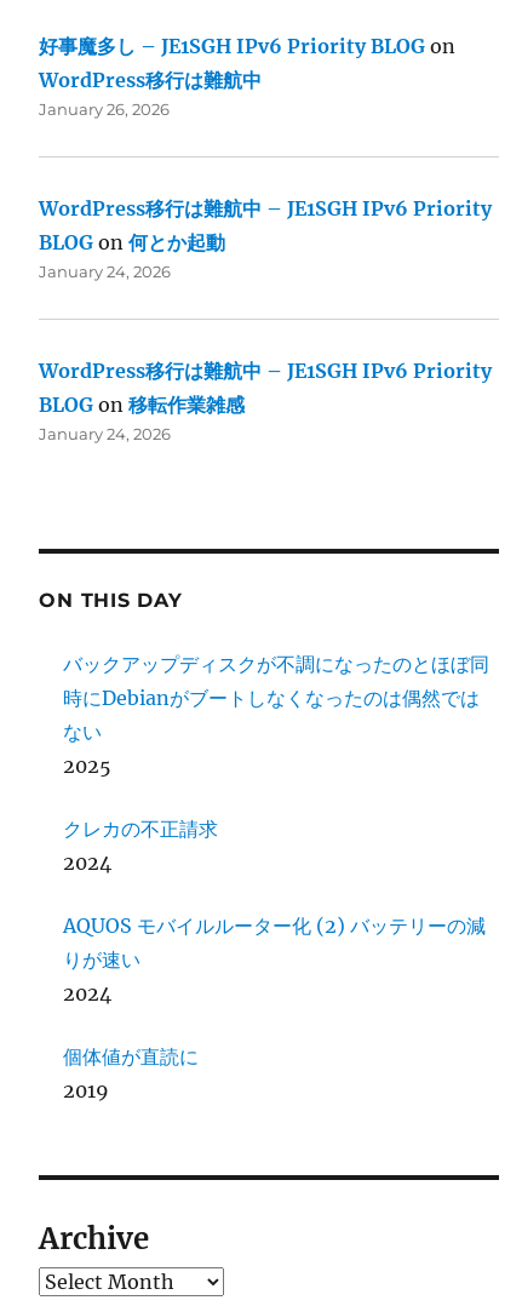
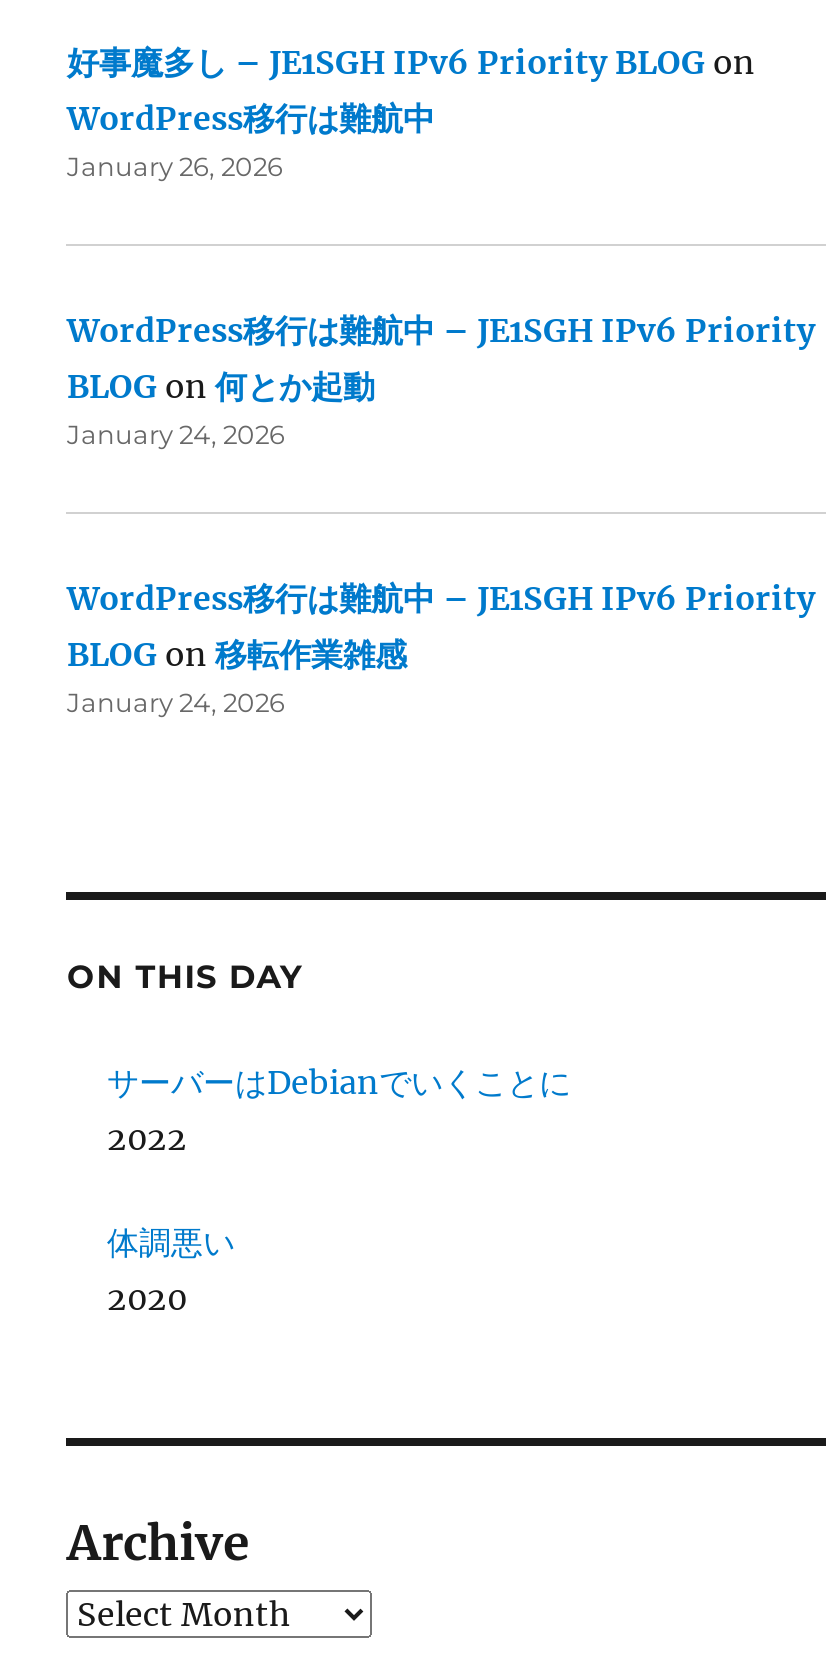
[64,652,490,1103] バックアップディスクが不調になったのとほぼ同 | 時にDebianがブートしなくなったのは偶然では | ない | 2025 | クレカの不正請求 | 2024 | AQUOS モバイルルーター化 (2) バッテリーの減 | りが速い | 2024 | 個体値が直読に | 2019 -> [107,1063,571,1319] サーバーはDebianでいくことに | 2022 | 体調悪い | 2020

